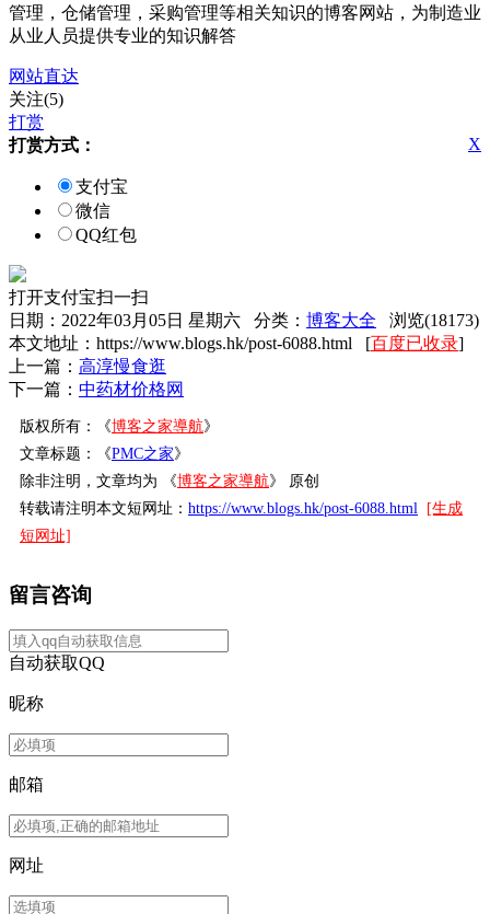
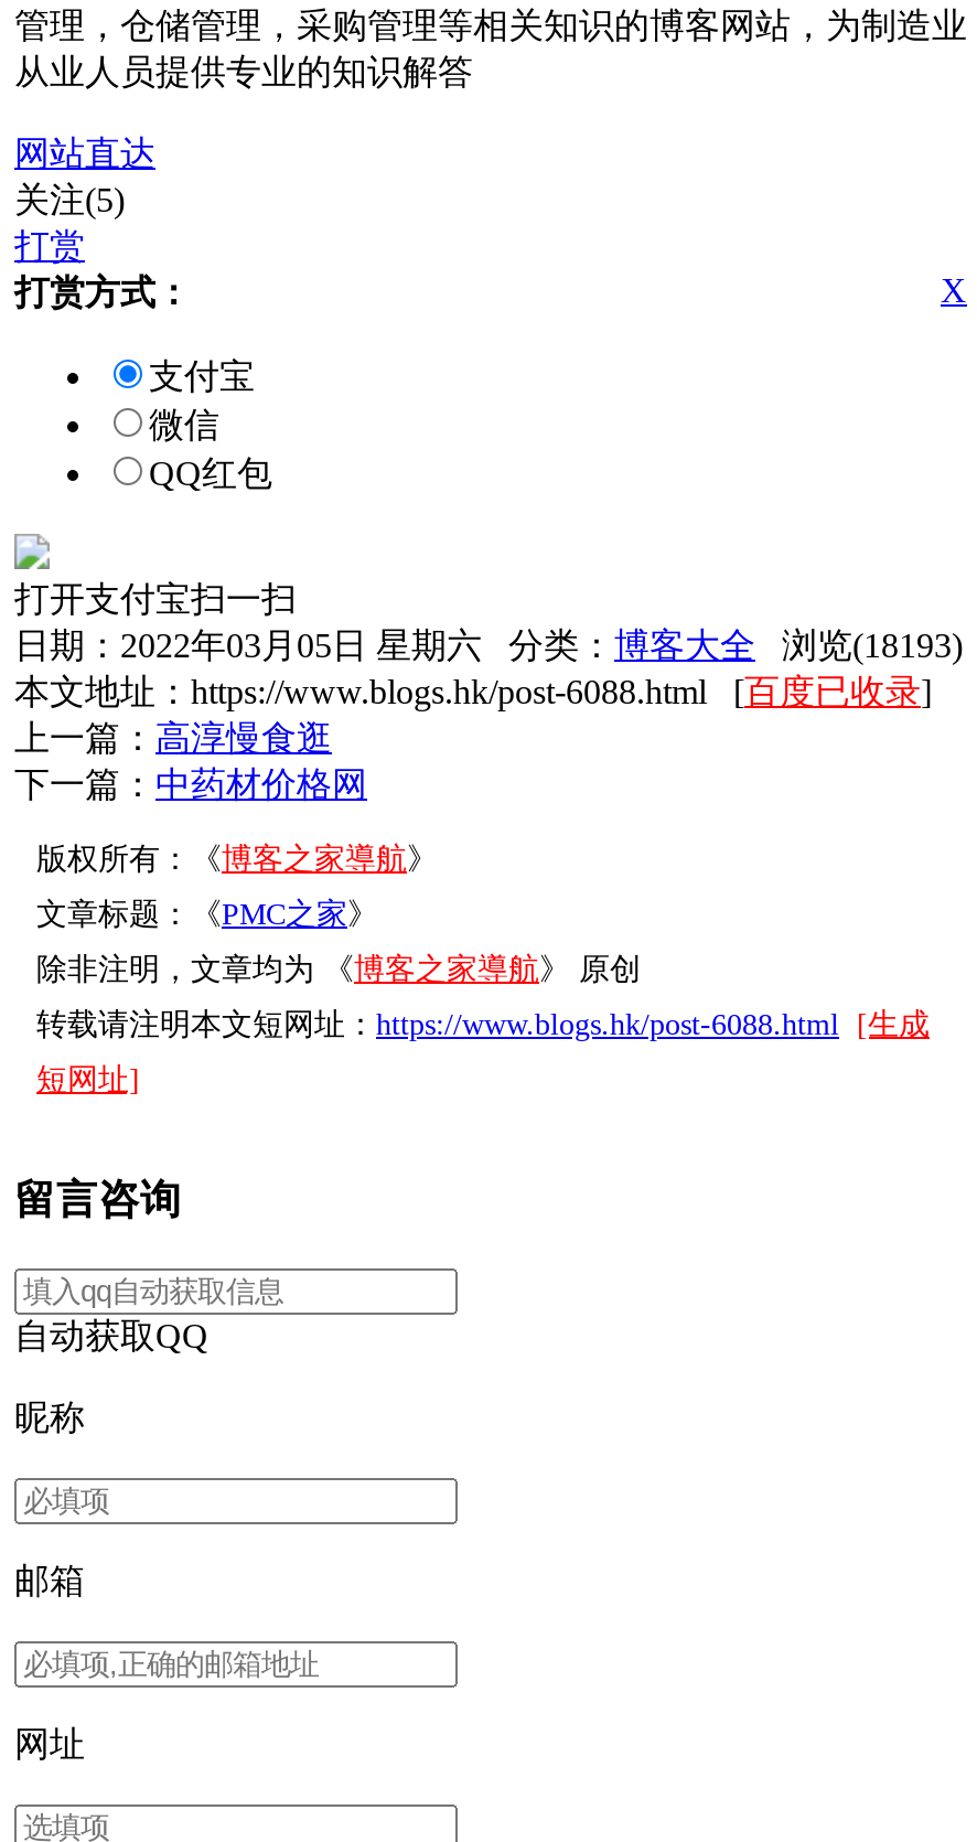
[9,311,479,329] 日期：2022年03月05日 星期六 分类：博客大全浏览(18173) -> [14,626,963,664] 日期：2022年03月05日 星期六 分类：博客大全浏览(18193)

